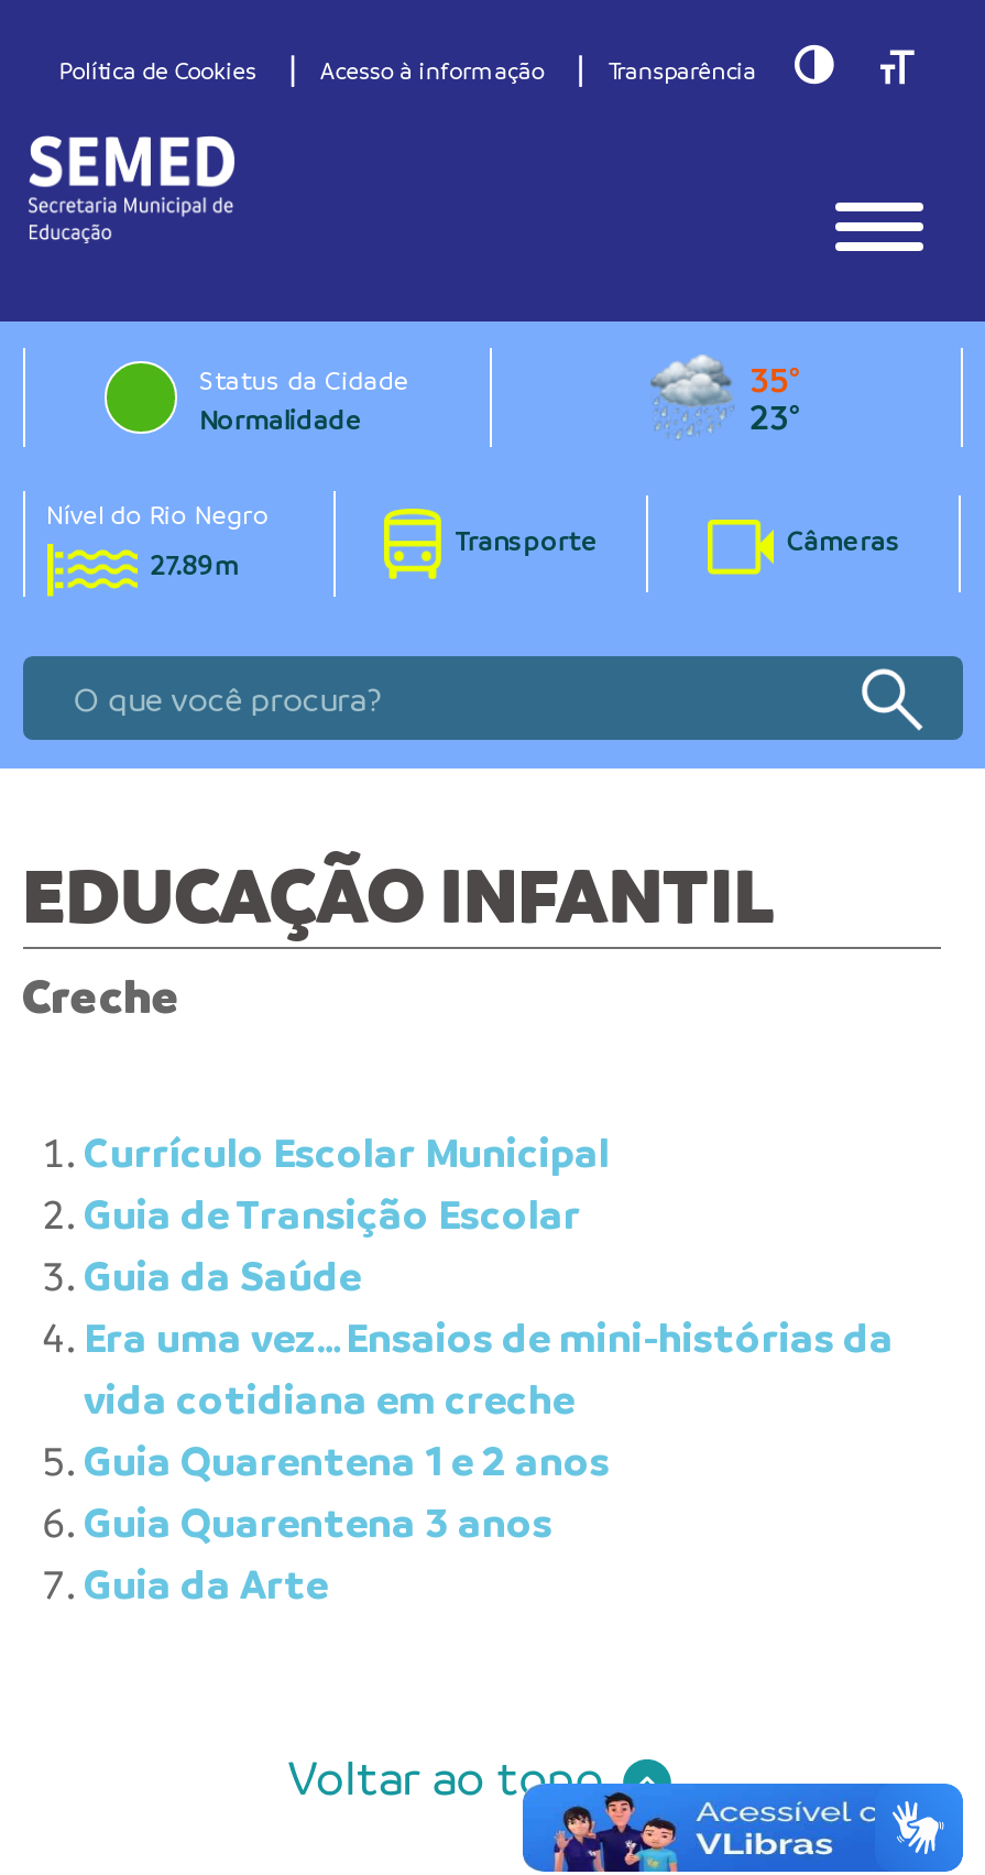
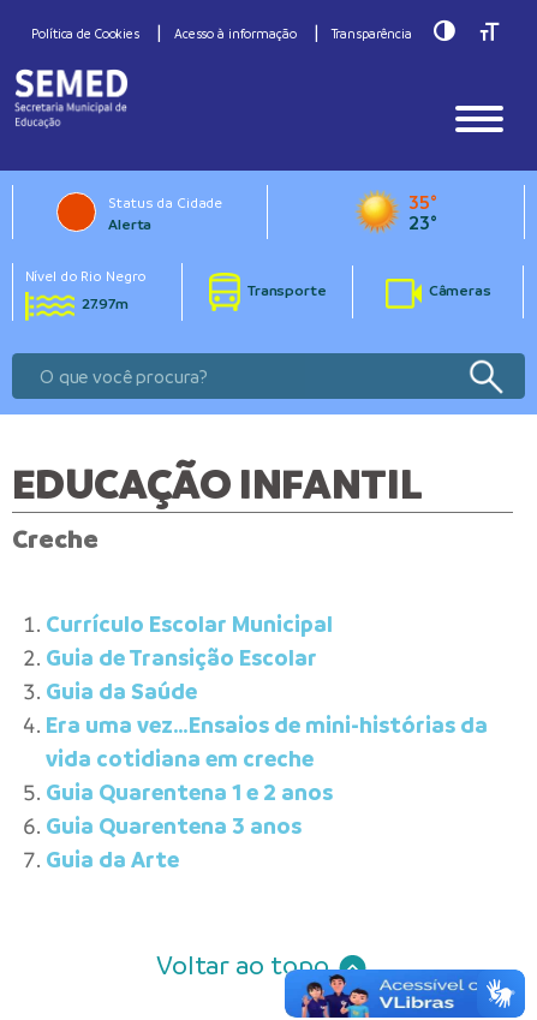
[105,361,363,437] [image] | Normalidade -> [56,192,152,234] [image] | Alerta
[653,355,732,432] [image] -> [356,190,398,233] [image]
[150,548,238,583] 27.89m -> [81,294,128,313] 27.97m

